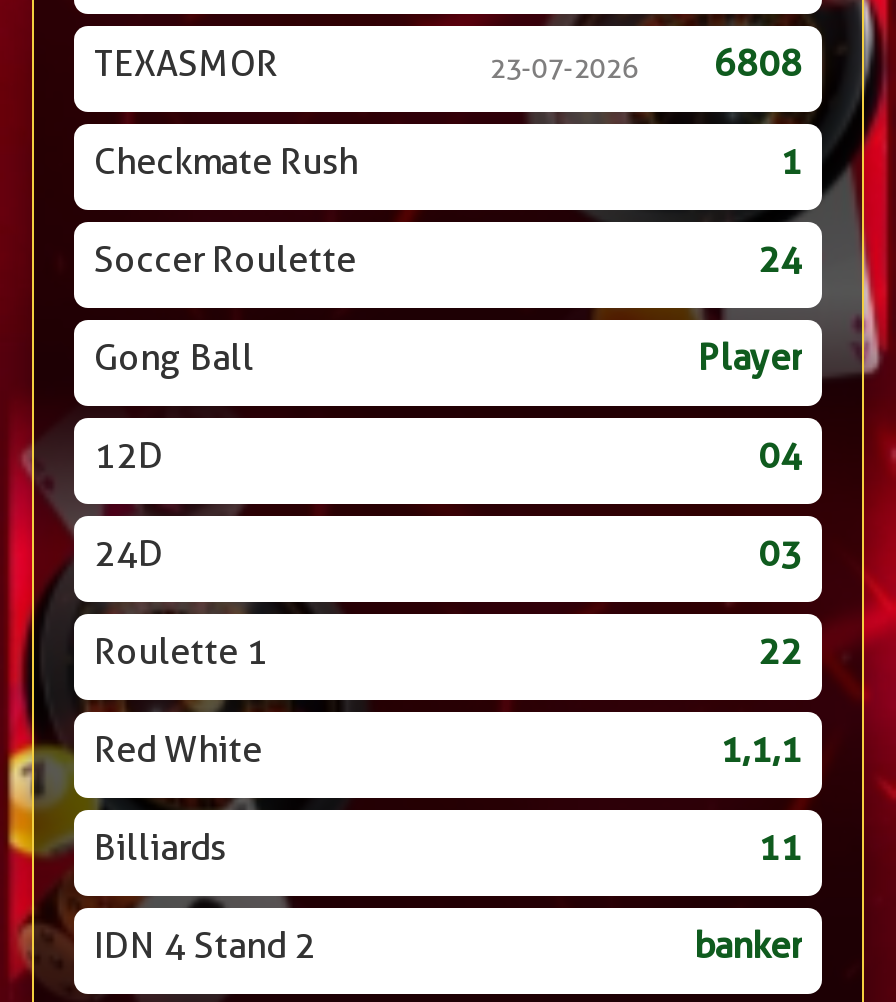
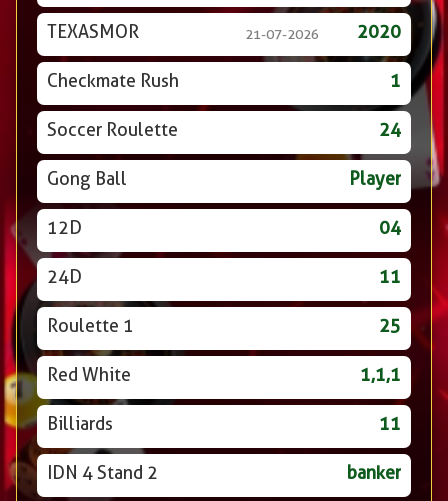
[489,52,637,84] 23-07-2026 -> [245,26,319,42] 21-07-2026
[714,42,802,84] 6808 -> [357,21,401,42] 2020
[758,532,802,574] 03 -> [379,266,401,287] 11
[758,630,802,672] 22 -> [379,315,401,336] 25

